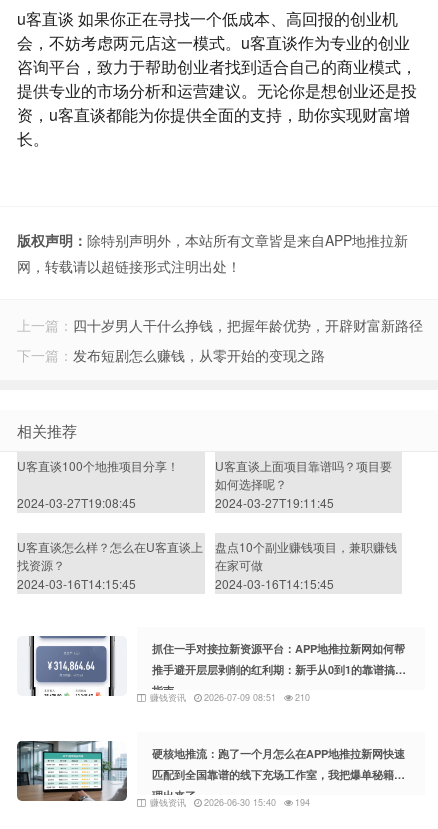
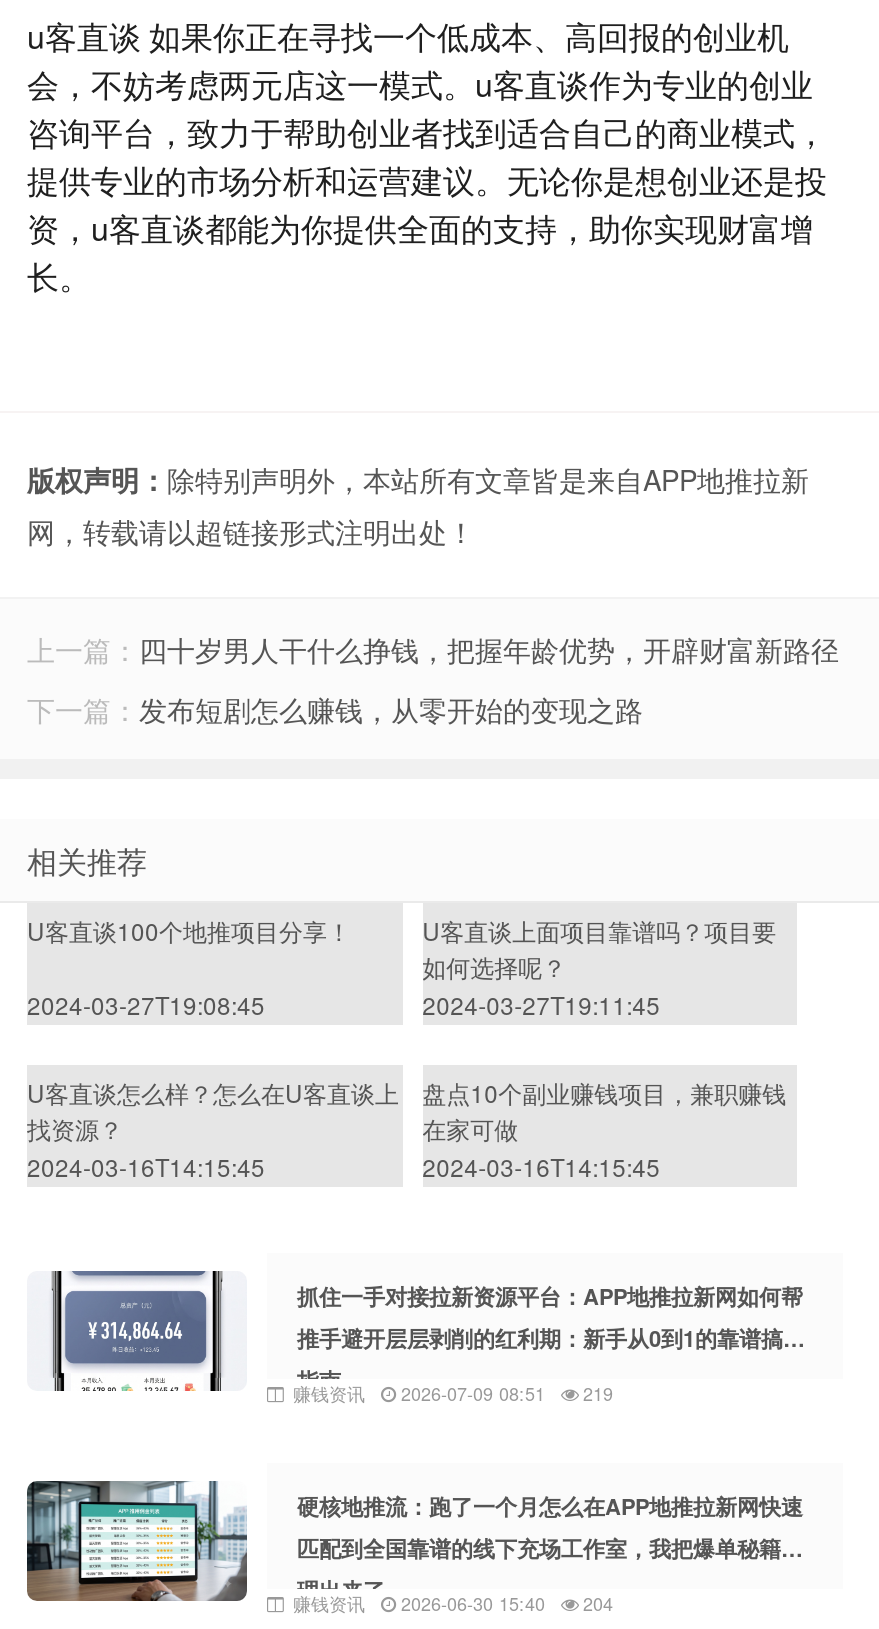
[295,691,310,704] 210 -> [583,1381,613,1407] 219
[295,796,310,809] 194 -> [583,1591,613,1617] 204

